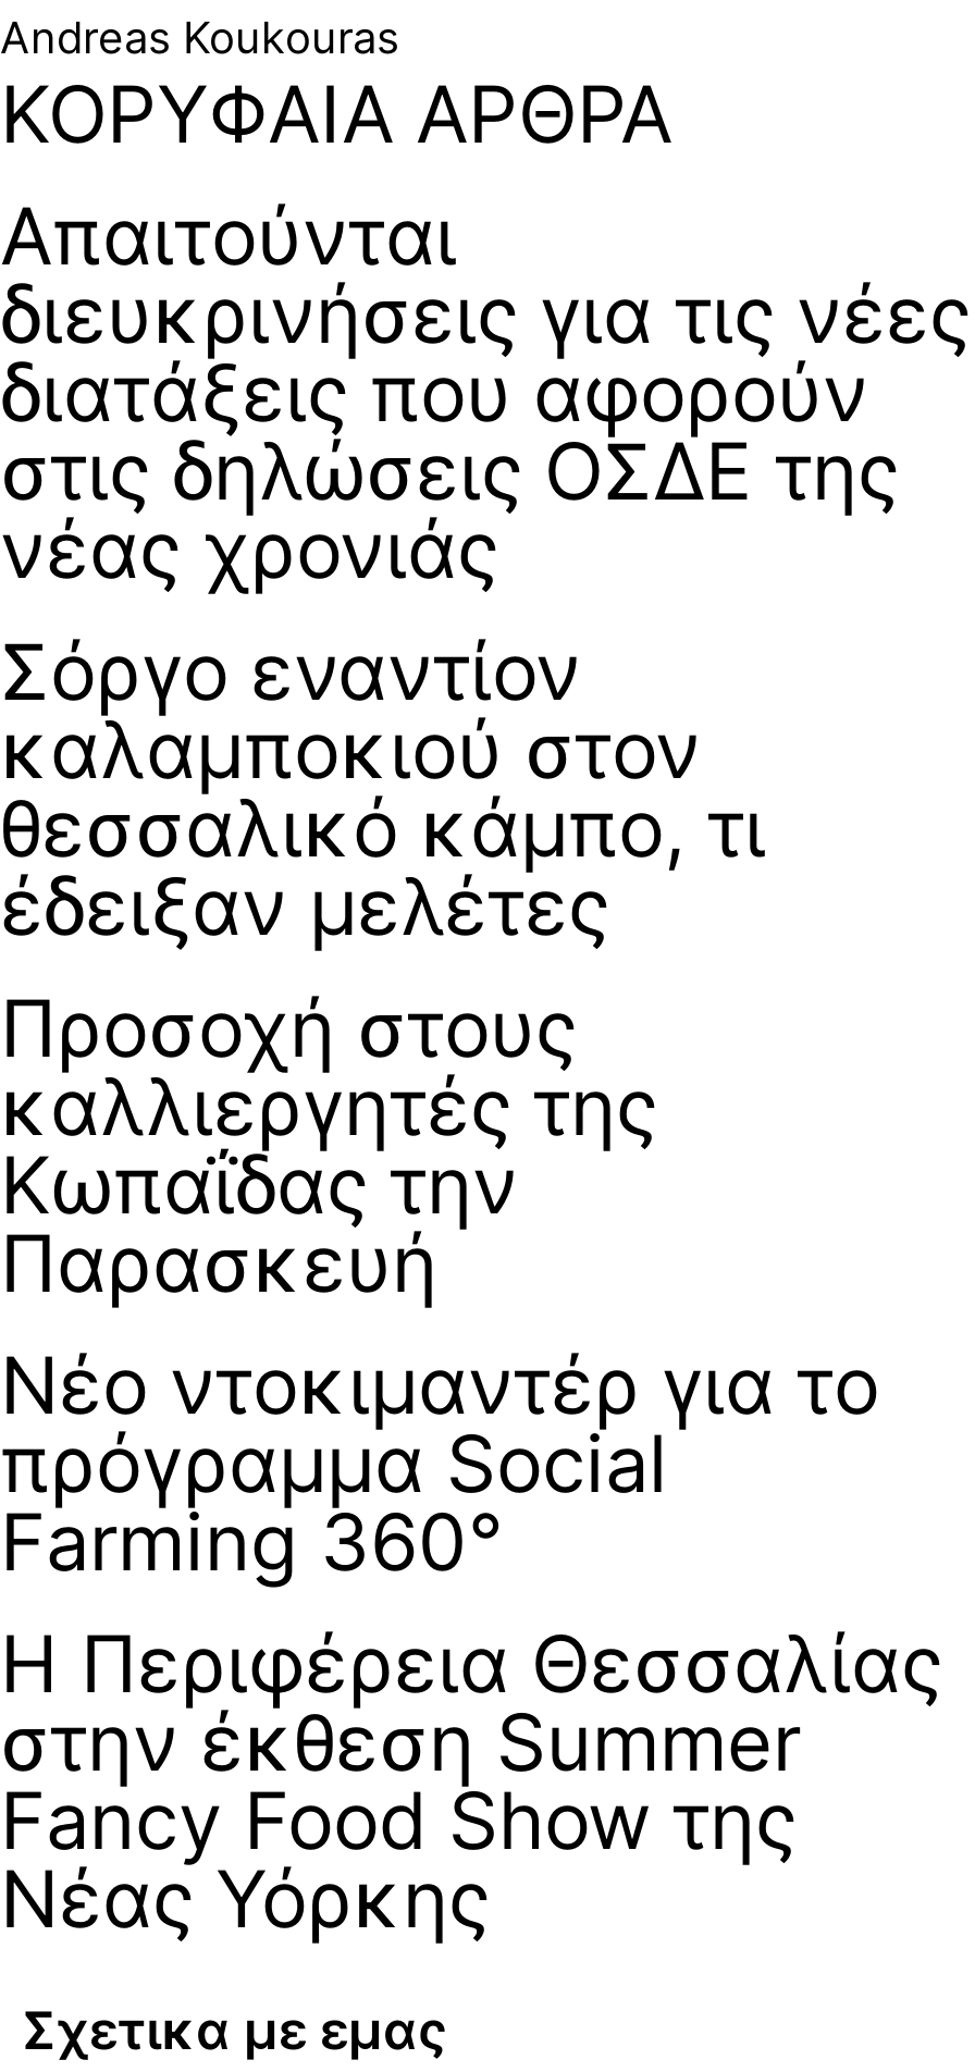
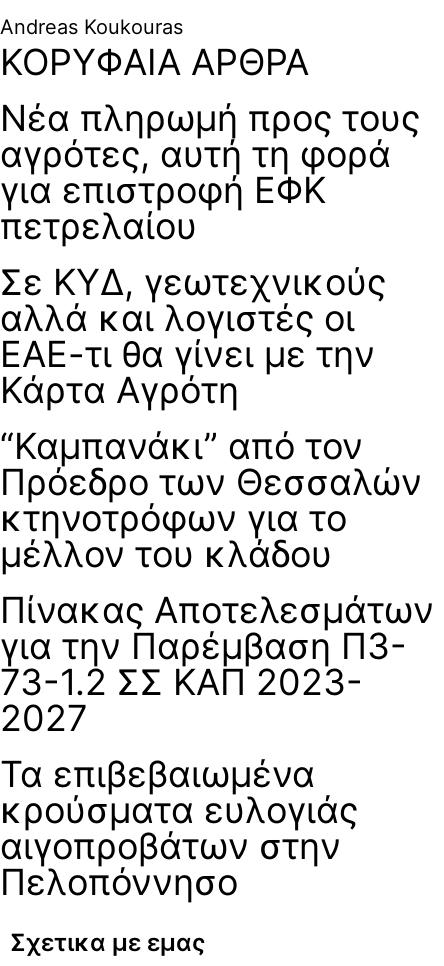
[0,188,971,1947] Απαιτούνται | διευκρινήσεις για τις νέες | διατάξεις που αφορούν | στις δηλώσεις ΟΣΔΕ της | νέας χρονιάς | Σόργο εναντίον | καλαμποκιού στον | θεσσαλικό κάμπο, τι | έδειξαν μελέτες | Προσοχή στους | καλλιεργητές της | Κωπαΐδας την | Παρασκευή | Νέο ντοκιμαντέρ για το | πρόγραμμα Social | Farming 360° | Η Περιφέρεια Θεσσαλίας | στην έκθεση Summer | Fancy Food Show της | Νέας Υόρκης -> [0,96,434,904] Νέα πληρωμή προς τους | αγρότες, αυτή τη φορά | για επιστροφή ΕΦΚ | πετρελαίου | Σε ΚΥΔ, γεωτεχνικούς | αλλά και λογιστές οι | ΕΑΕ-τι θα γίνει με την | Κάρτα Αγρότη | “Καμπανάκι” από τον | Πρόεδρο των Θεσσαλών | κτηνοτρόφων για το | μέλλον του κλάδου | Πίνακας Αποτελεσμάτων | για την Παρέμβαση Π3- | 73-1.2 ΣΣ ΚΑΠ 2023- | 2027 | Τα επιβεβαιωμένα | κρούσματα ευλογιάς | αιγοπροβάτων στην | Πελοπόννησο

